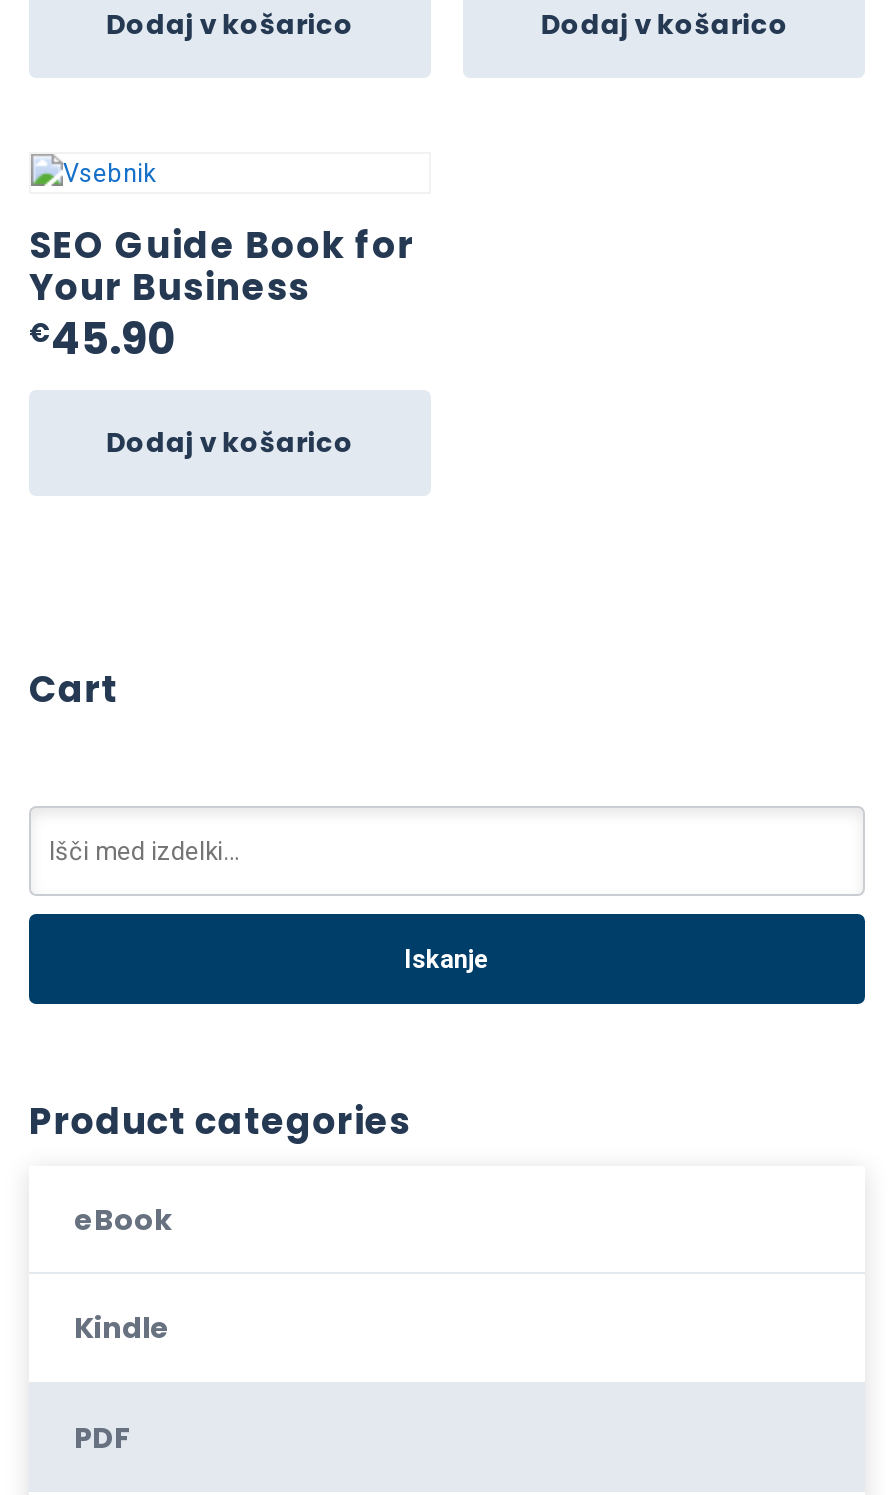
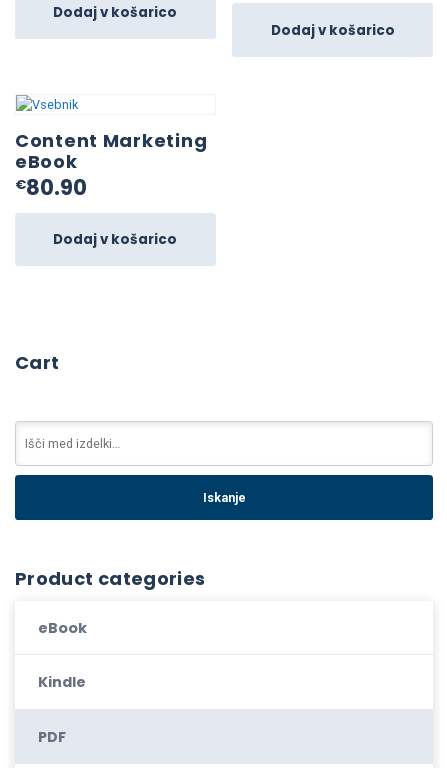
[29,219,415,370] SEO Guide Book for | Your Business | €45.90 -> [15,128,207,203] Content Marketing | eBook | €80.90

